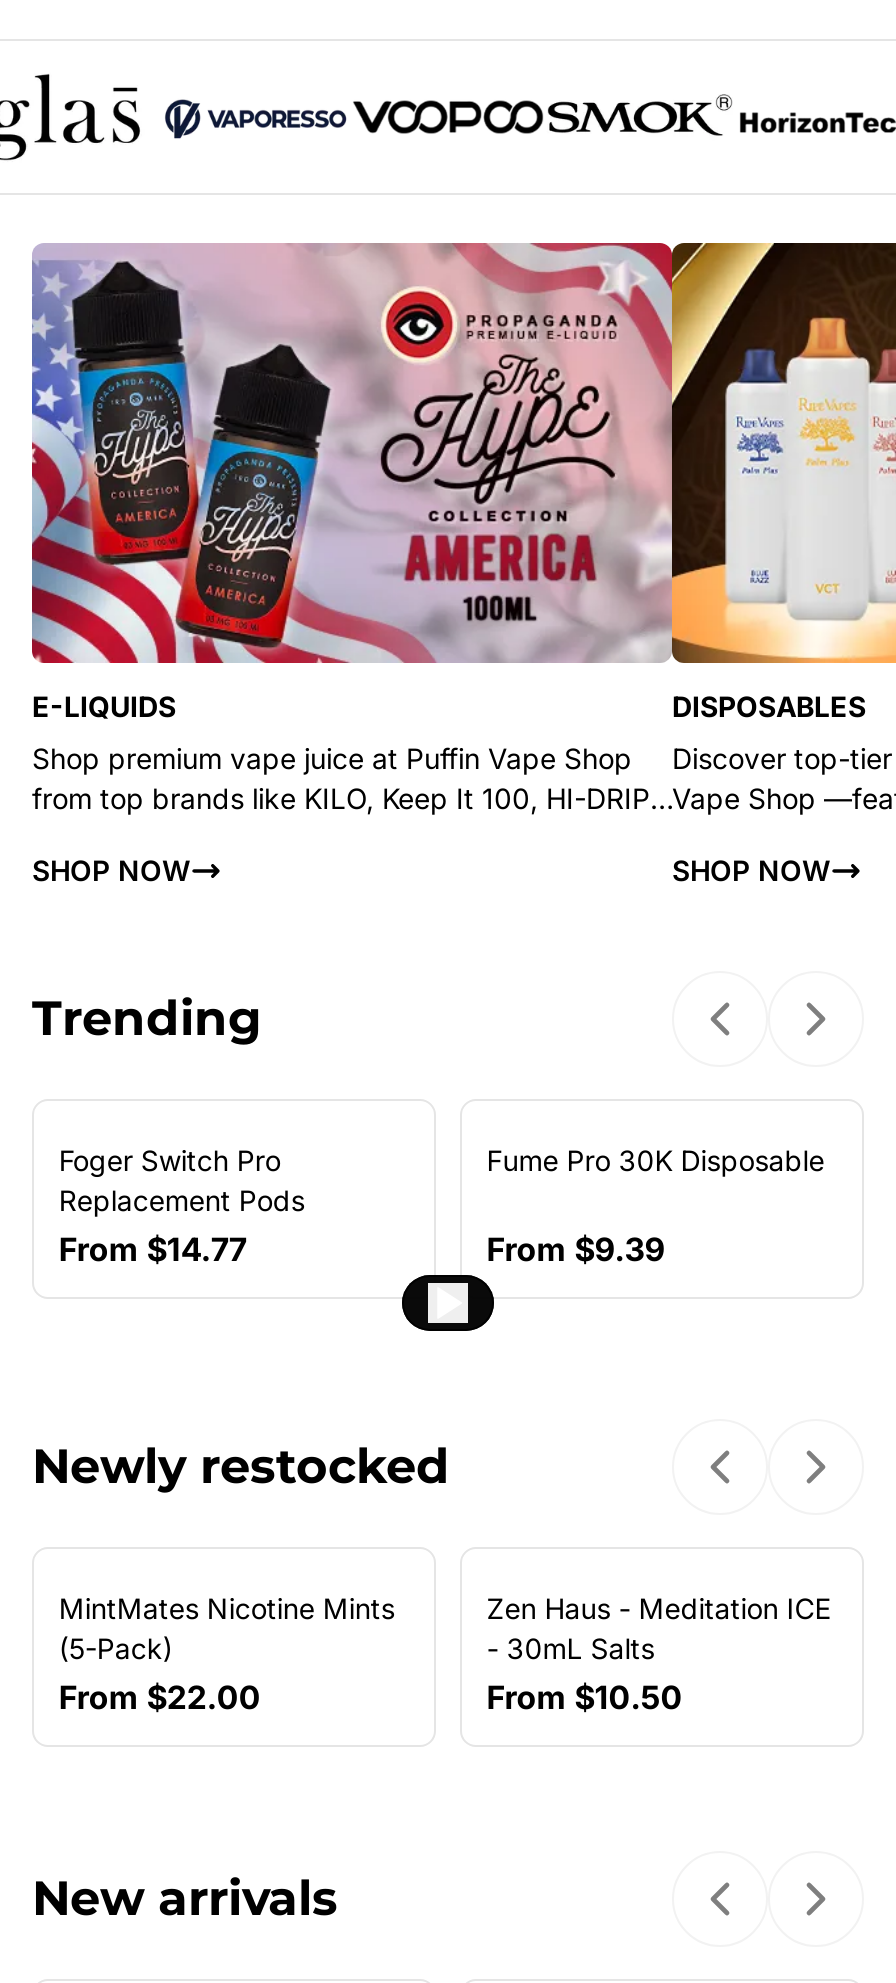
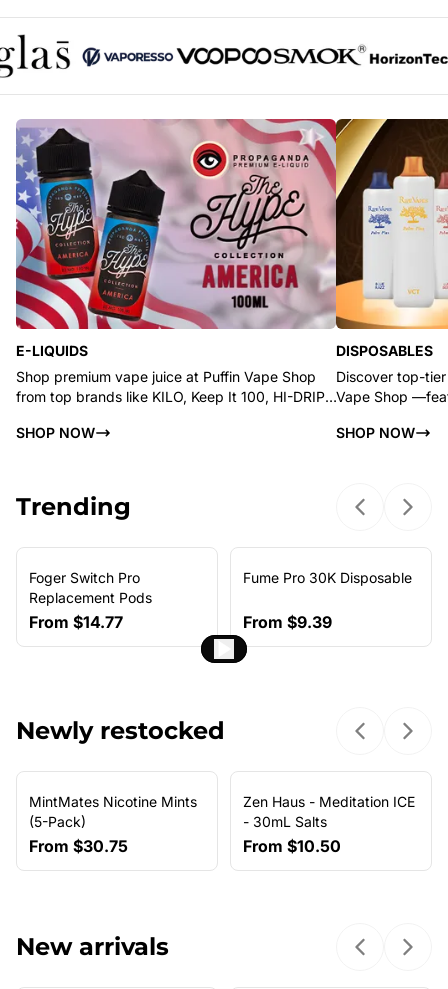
[59,1677,261,1717] From $22.00 -> [29,836,128,856] From $30.75

